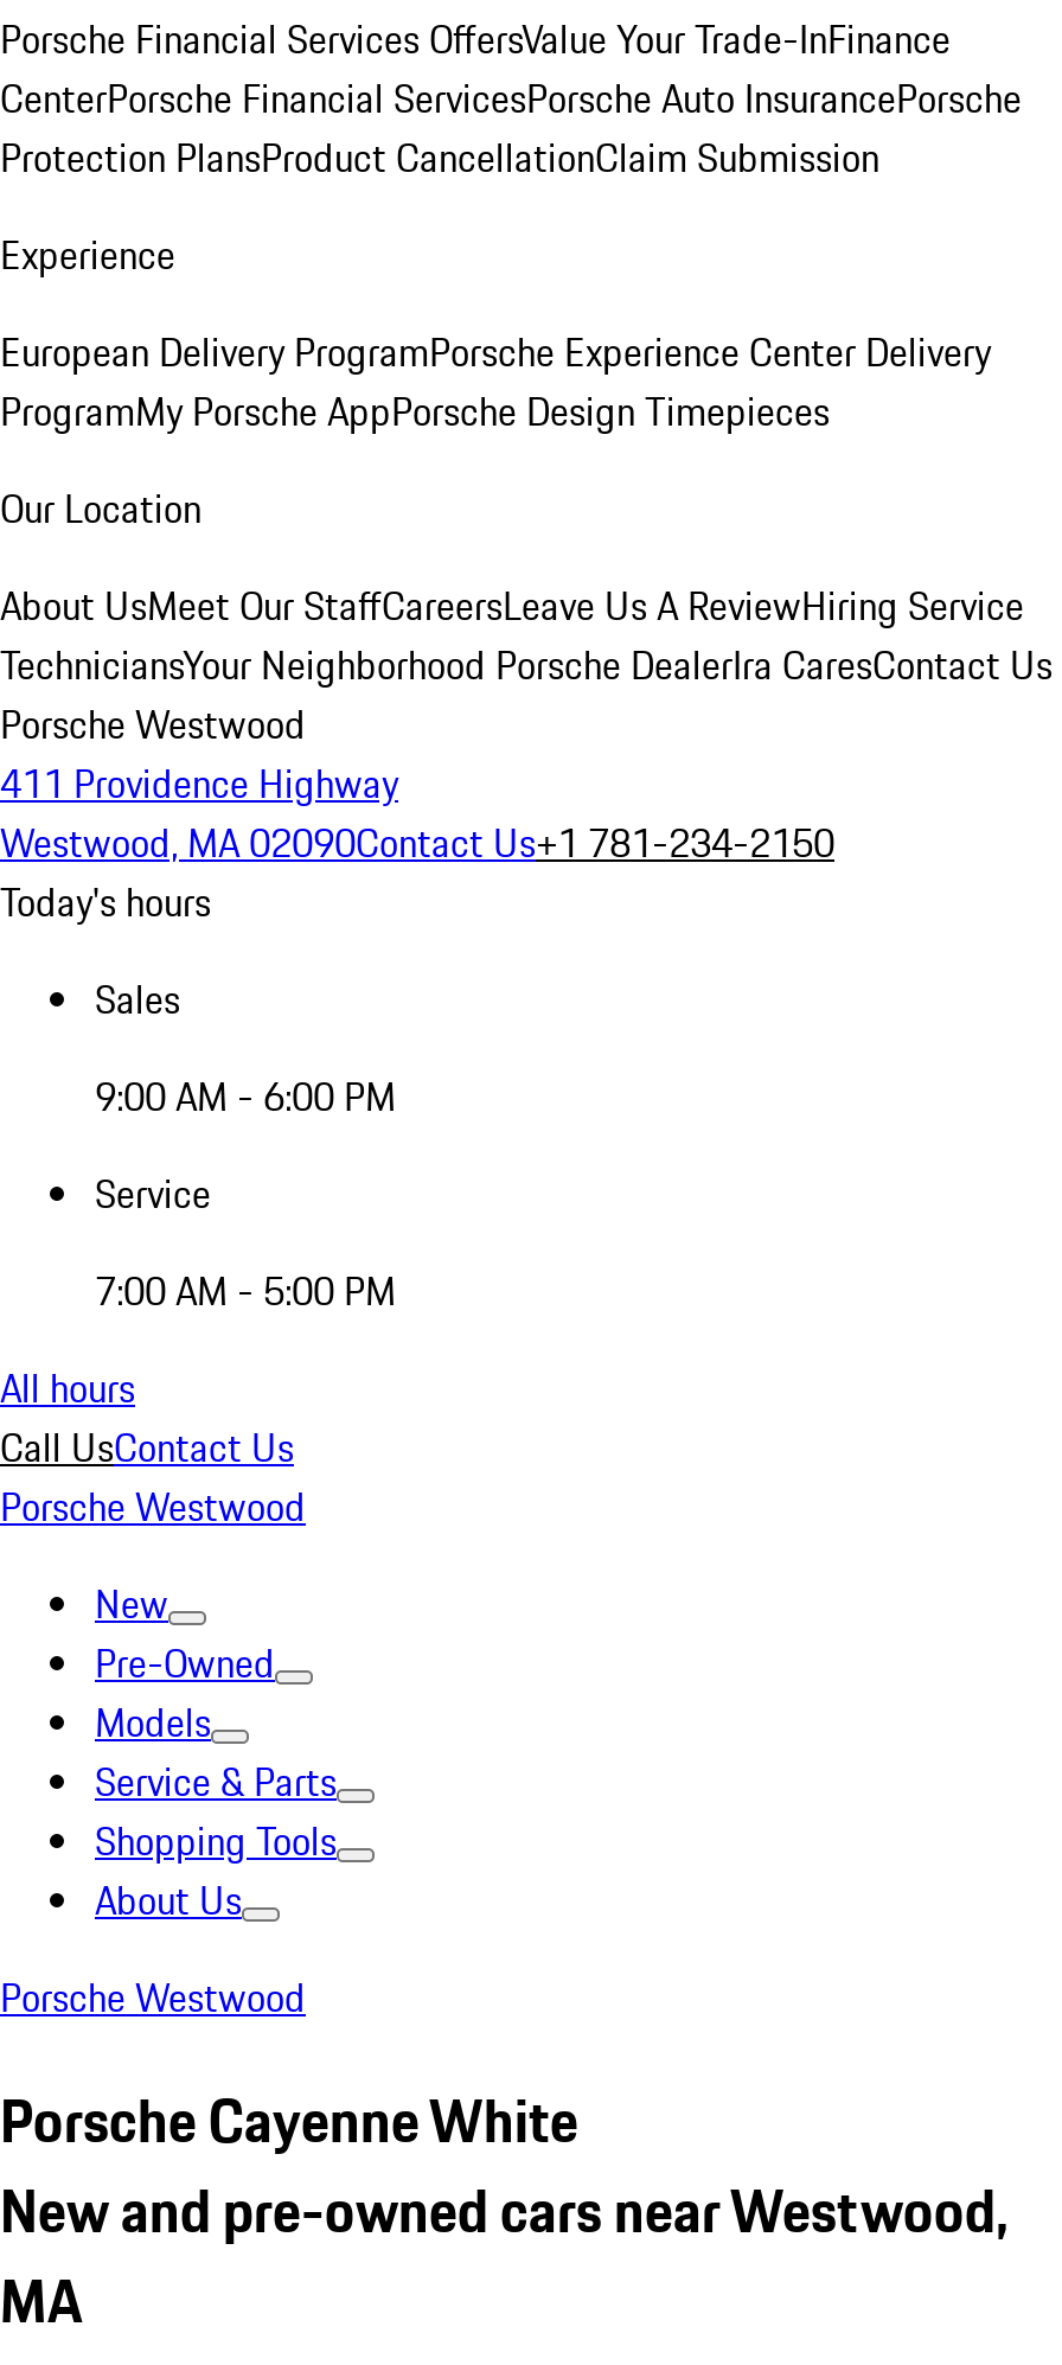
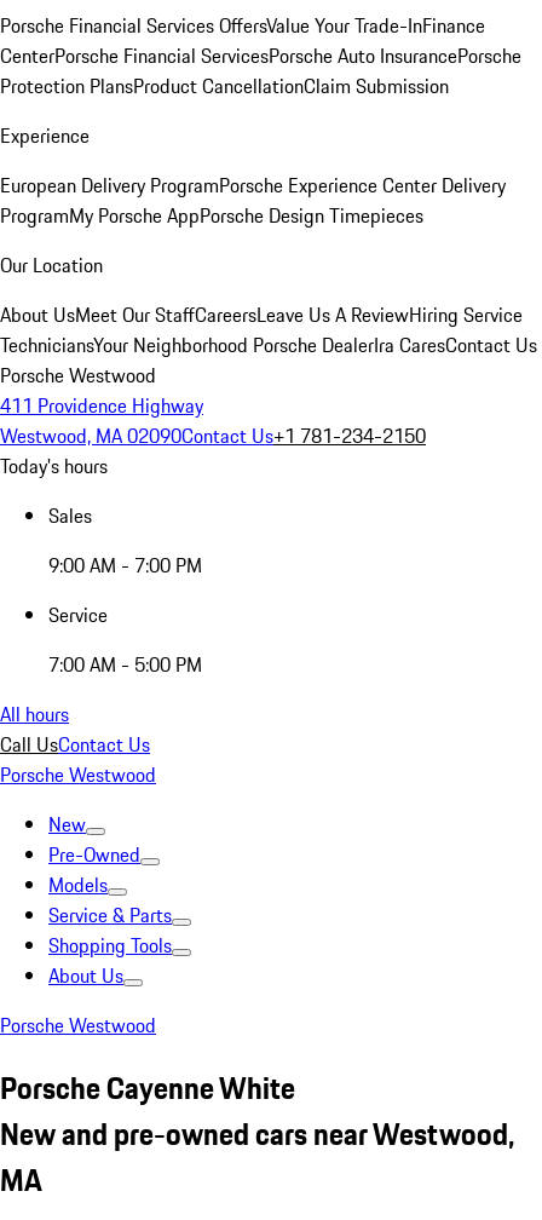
[95,1068,396,1125] 9:00 AM - 6:00 PM -> [48,551,202,580] 9:00 AM - 7:00 PM

